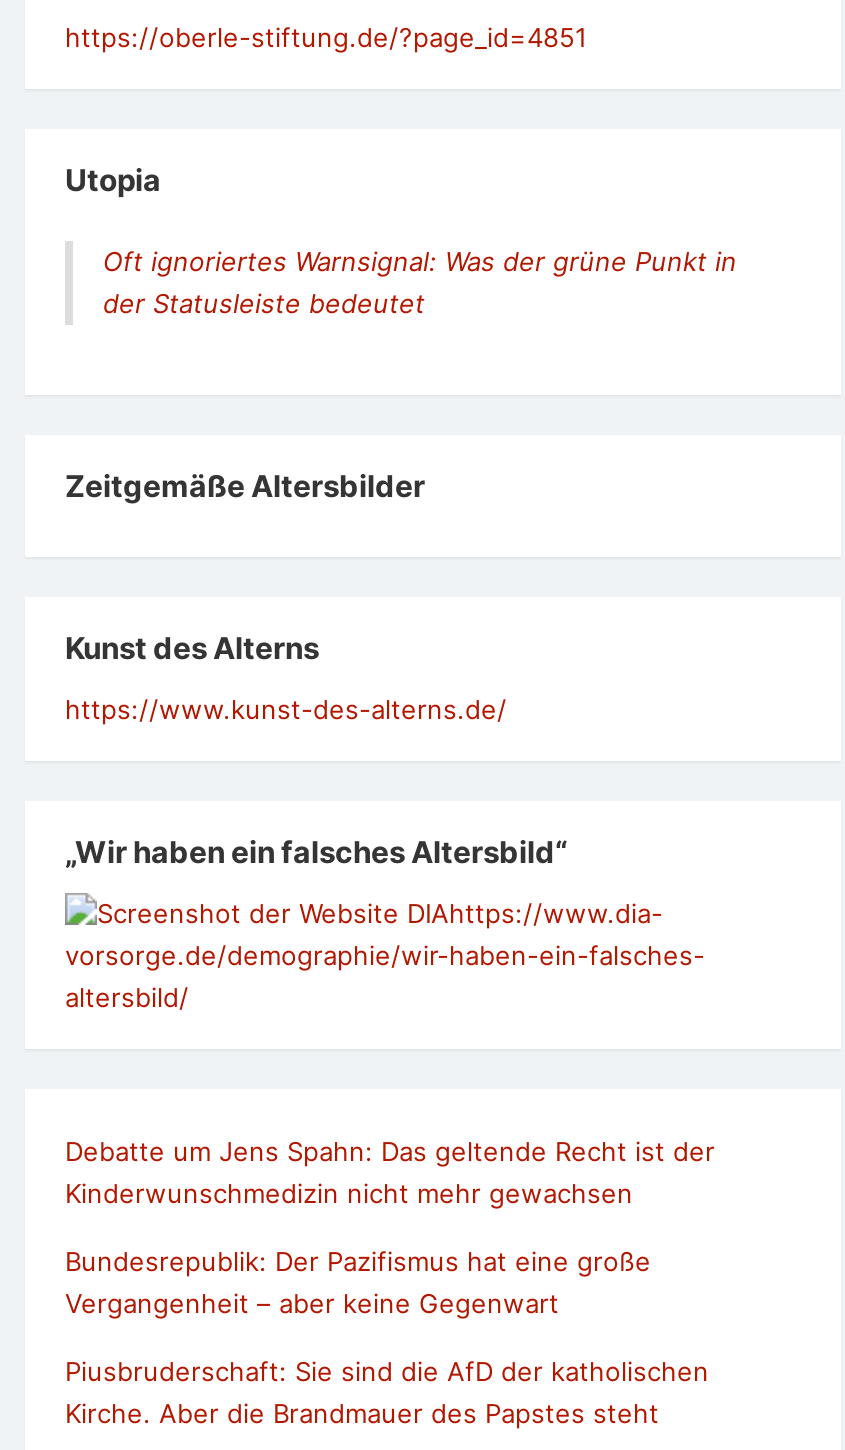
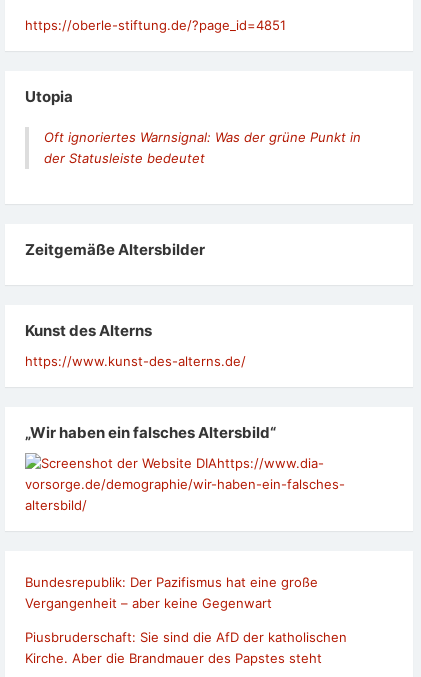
[65,1135,715,1209] Debatte um Jens Spahn: Das geltende Recht ist der | Kinderwunschmedizin nicht mehr gewachsen -> none

